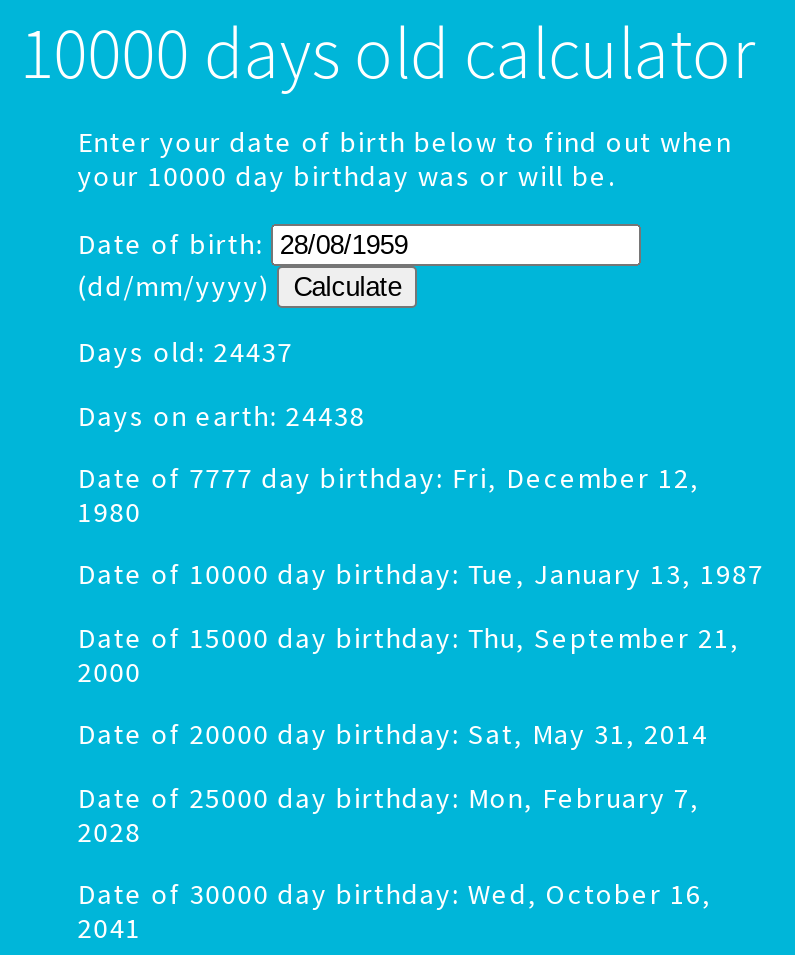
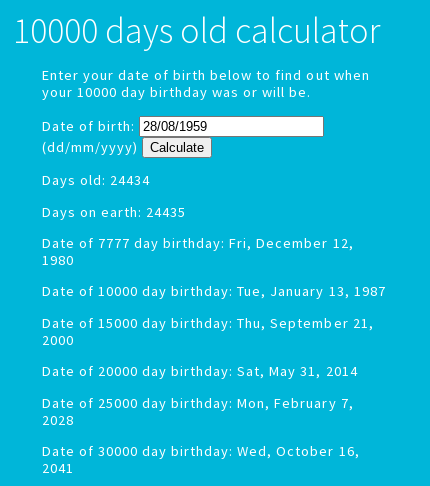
[77,334,294,370] Days old: 24437 -> [42,171,150,189] Days old: 24434
[77,397,366,433] Days on earth: 24438 -> [42,203,186,221] Days on earth: 24435

